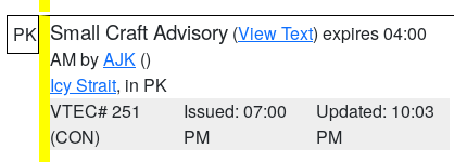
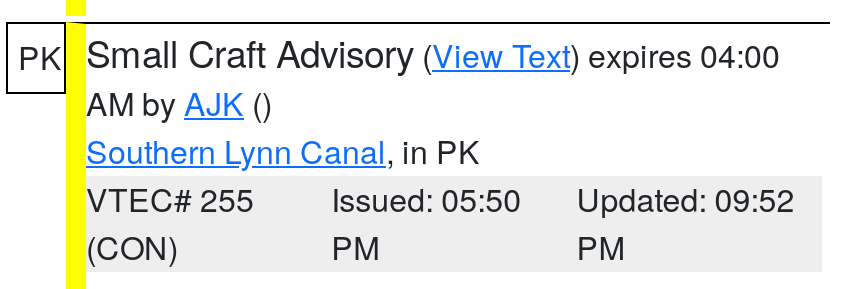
[50,72,167,123] Icy Strait, in PK | VTEC# 251 -> [86,128,480,222] Southern Lynn Canal, in PK | VTEC# 255
[183,98,286,123] Issued: 07:00 -> [331,176,521,222] Issued: 05:50
[316,98,435,123] Updated: 10:03 -> [576,176,794,222] Updated: 09:52

